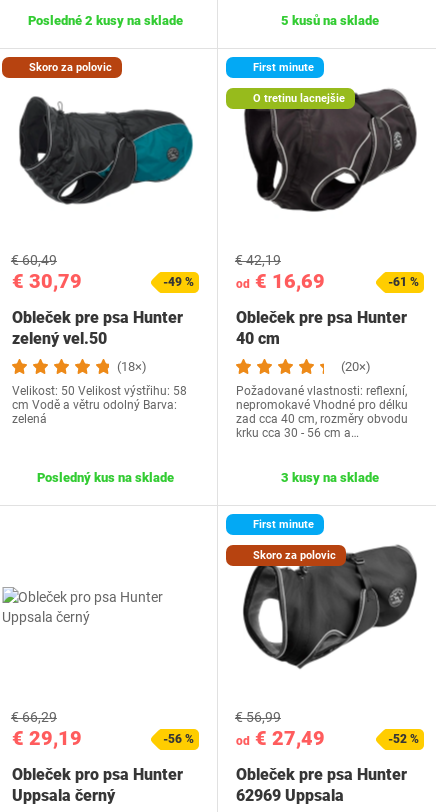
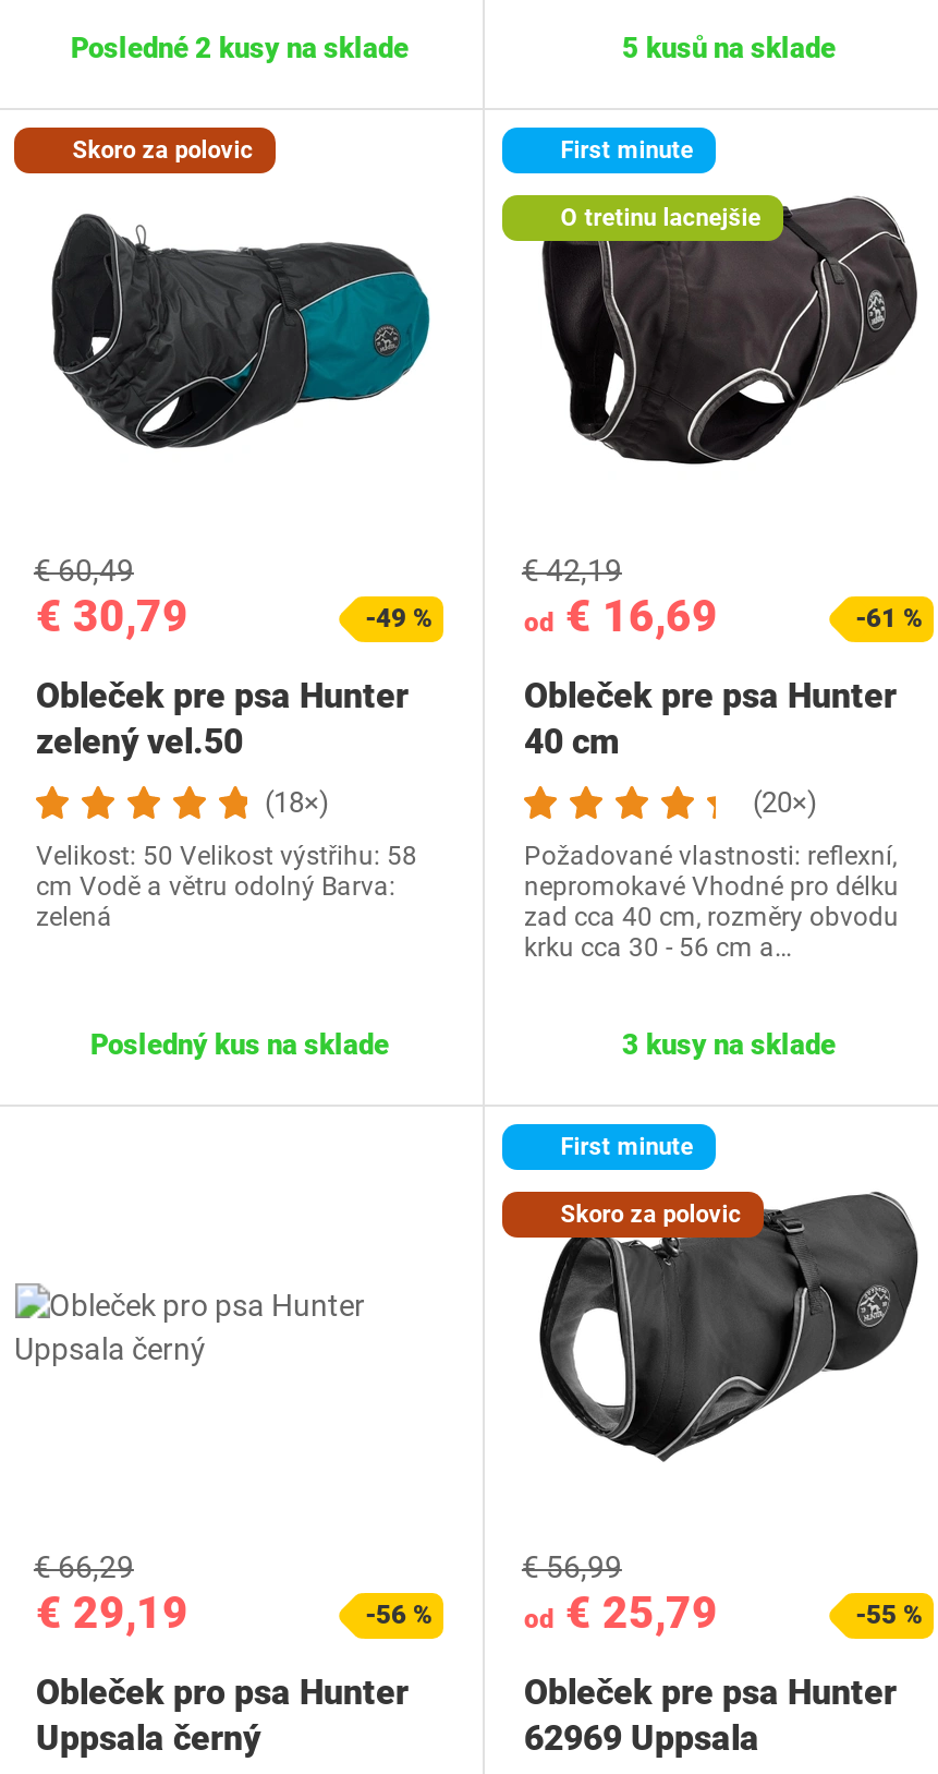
[236,726,325,750] od € 27,49 -> [524,1587,718,1639] od € 25,79
[388,732,419,746] -52 % -> [855,1600,923,1631] -55 %

